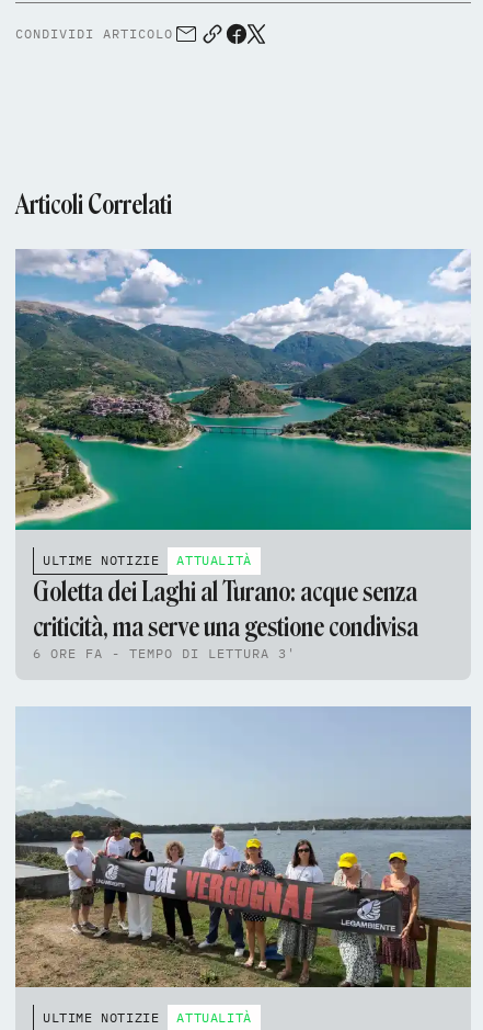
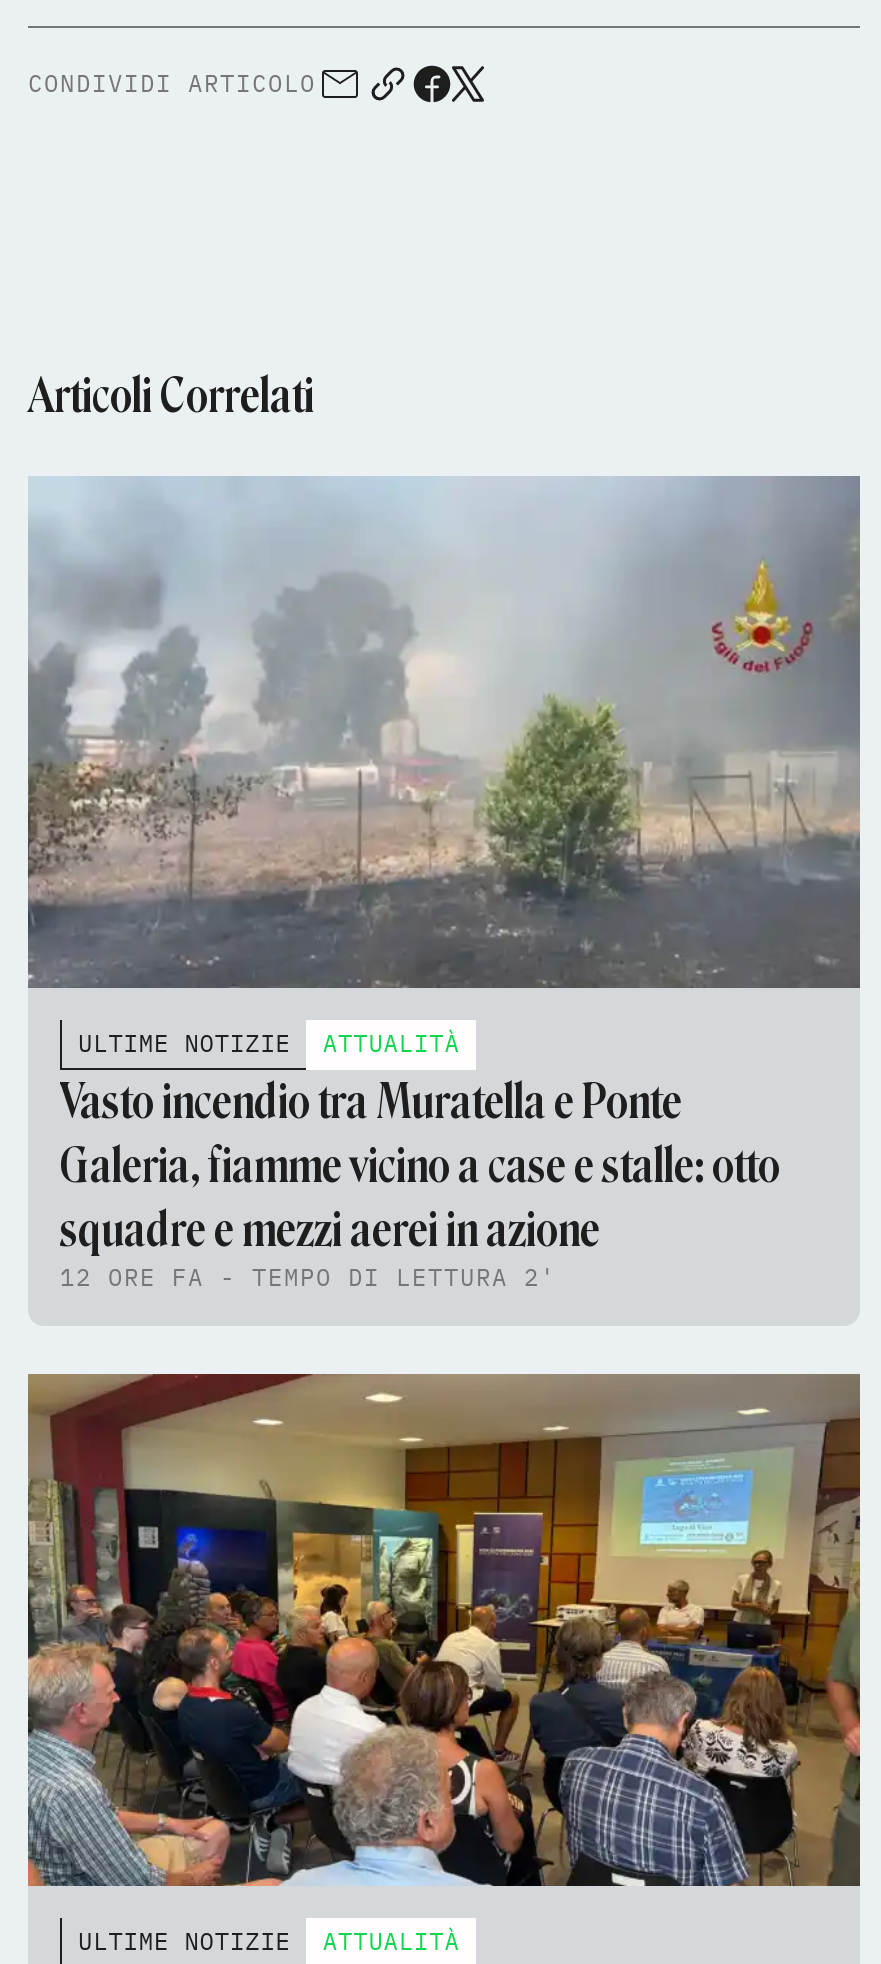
[15,249,471,531] [image] -> [28,476,862,990] [image]
[33,576,418,661] Goletta dei Laghi al Turano: acque senza | criticità, ma serve una gestione condivisa | 6 ORE FA - TEMPO DI LETTURA 3' -> [60,1072,780,1292] Vasto incendio tra Muratella e Ponte | Galeria, fiamme vicino a case e stalle: otto | squadre e mezzi aerei in azione | 12 ORE FA - TEMPO DI LETTURA 2'
[15,708,471,988] [image] -> [26,1372,862,1888] [image]

